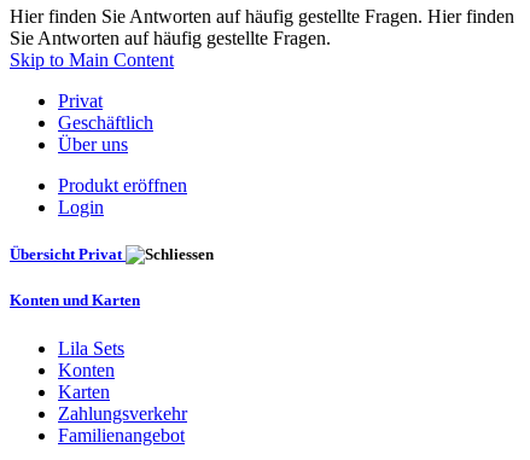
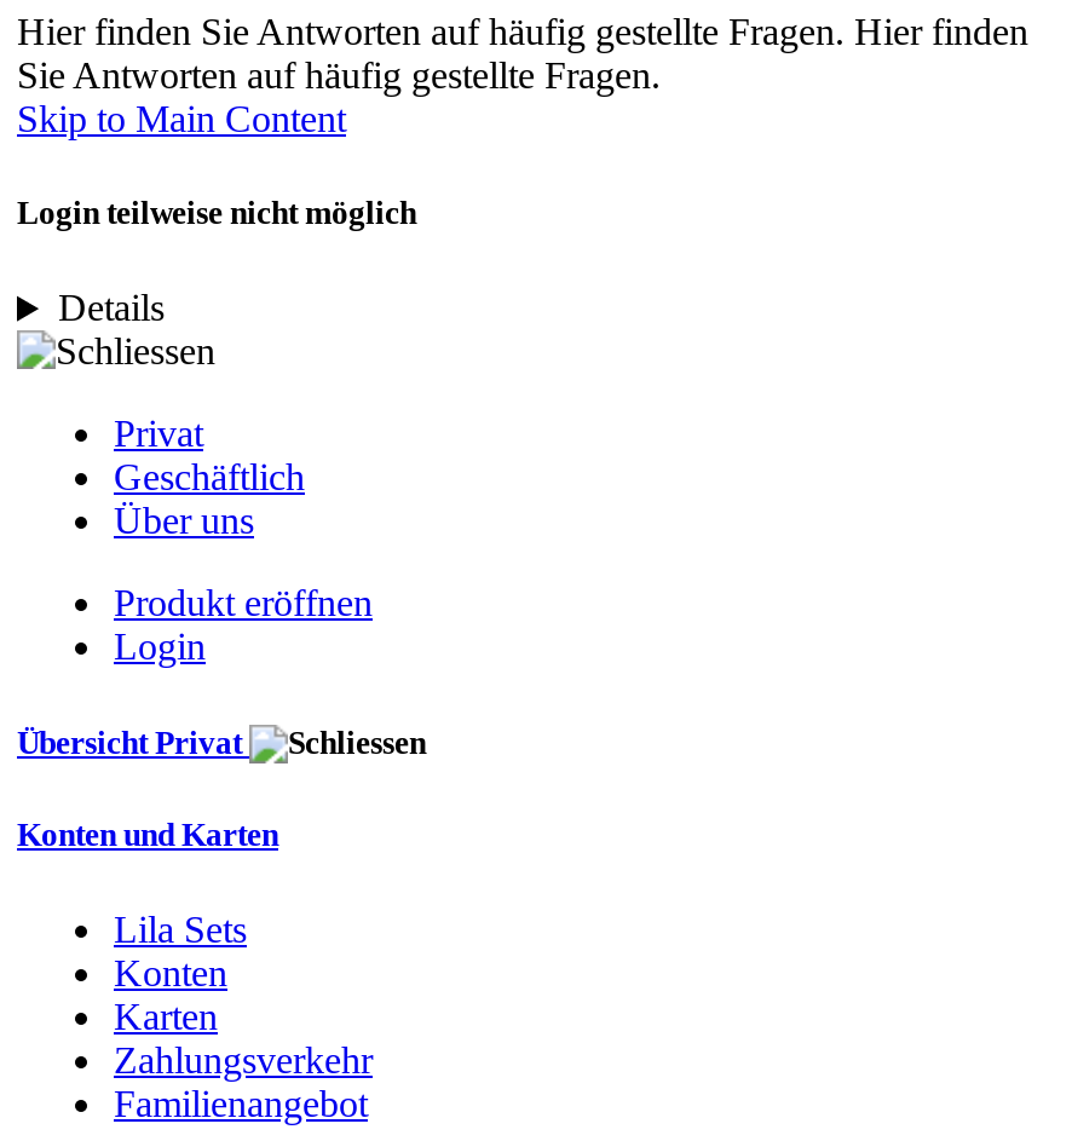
none -> [17,195,416,329] Login teilweise nicht möglich | Details

